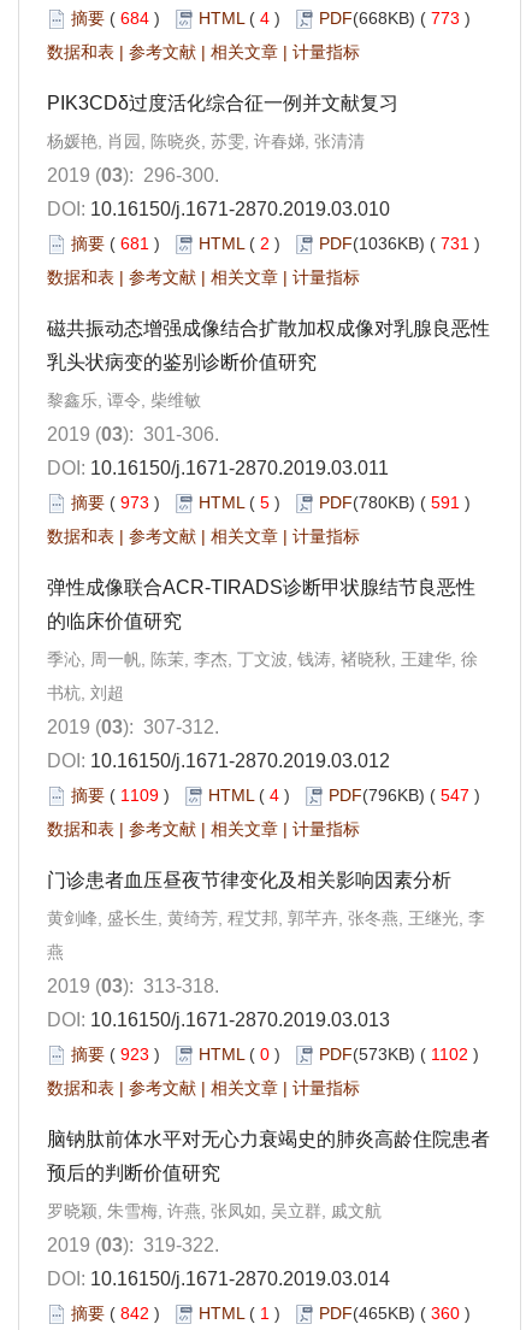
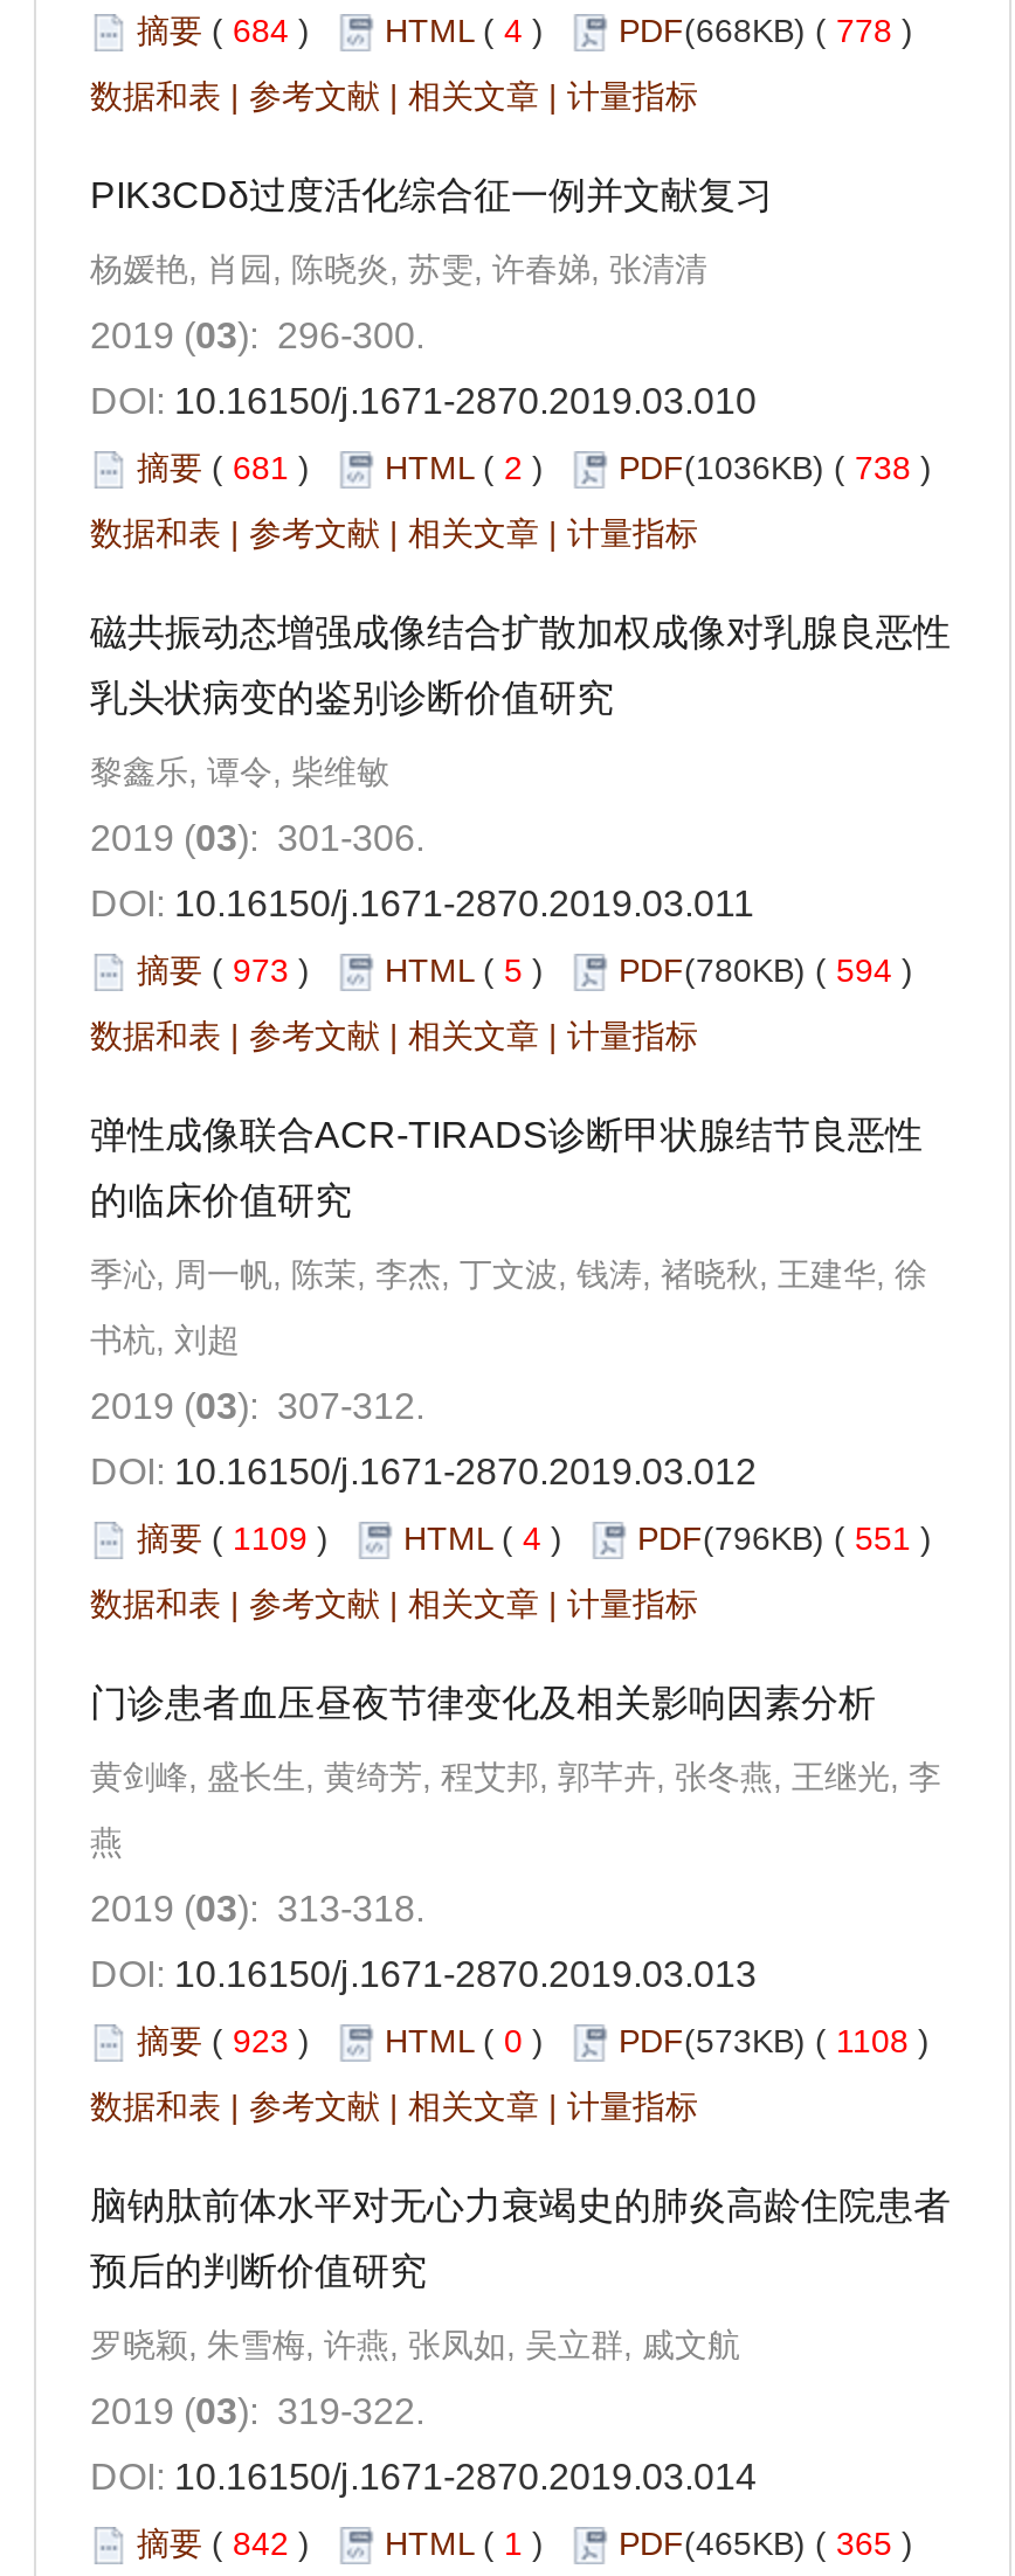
[71,8,480,27] 摘要(684) HTML (4) PDF(668KB) (773) -> [137,11,932,49] 摘要(684) HTML (4) PDF(668KB) (778)
[71,233,490,253] 摘要(681) HTML (2) PDF(1036KB) (731) -> [137,448,951,486] 摘要(681) HTML (2) PDF(1036KB) (738)
[71,492,480,512] 摘要(973) HTML (5) PDF(780KB) (591) -> [137,951,932,988] 摘要(973) HTML (5) PDF(780KB) (594)
[71,785,490,805] 摘要(1109) HTML (4) PDF(796KB) (547) -> [137,1519,951,1556] 摘要(1109) HTML (4) PDF(796KB) (551)
[71,1044,489,1064] 摘要(923) HTML (0) PDF(573KB) (1102) -> [137,2022,948,2059] 摘要(923) HTML (0) PDF(573KB) (1108)
[71,1303,480,1323] 摘要(842) HTML (1) PDF(465KB) (360) -> [137,2524,932,2562] 摘要(842) HTML (1) PDF(465KB) (365)

